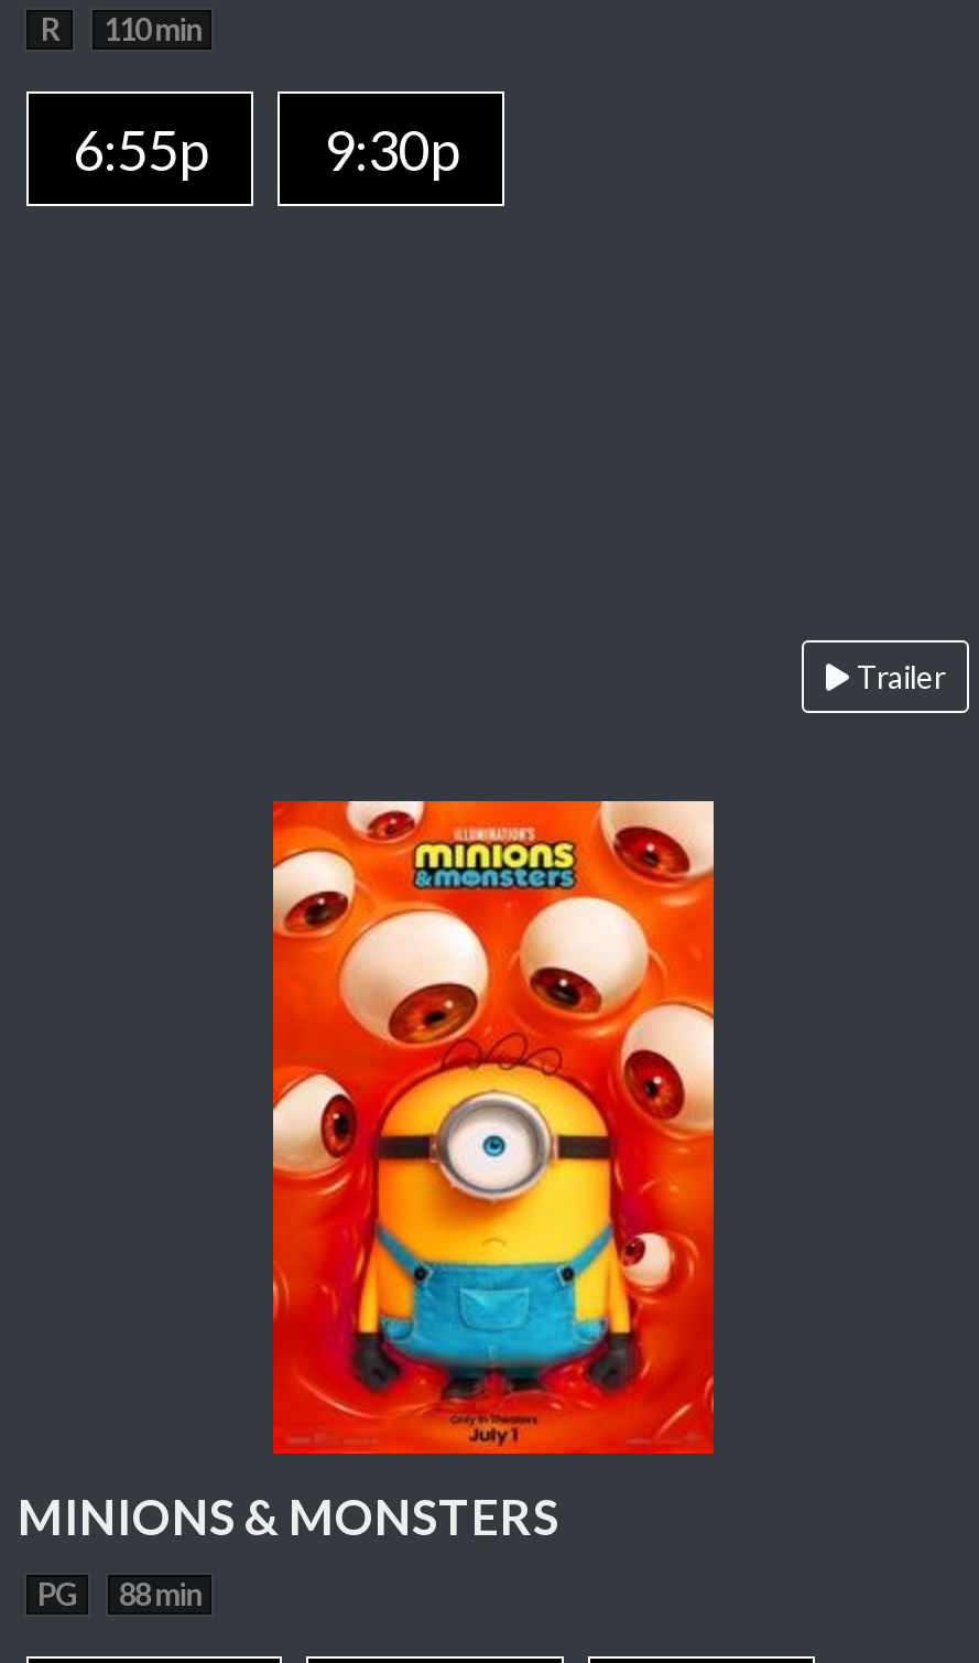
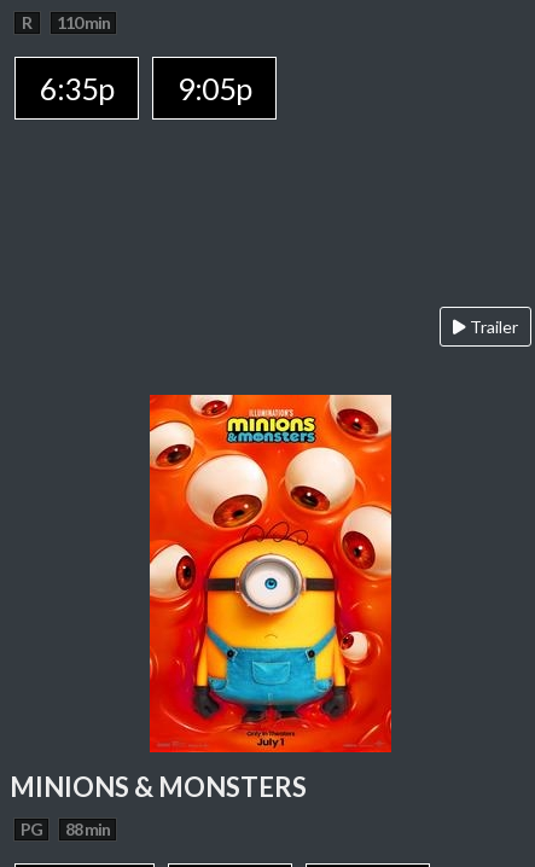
[73,116,458,182] 6:55p | 9:30p -> [40,70,251,106] 6:35p | 9:05p

